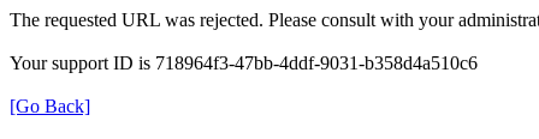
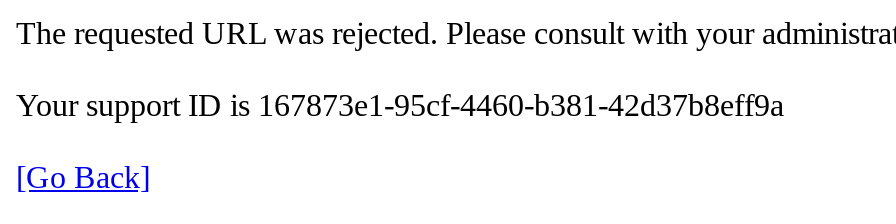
[10,53,478,73] Your support ID is 718964f3-47bb-4ddf-9031-b358d4a510c6 -> [16,88,784,122] Your support ID is 167873e1-95cf-4460-b381-42d37b8eff9a

